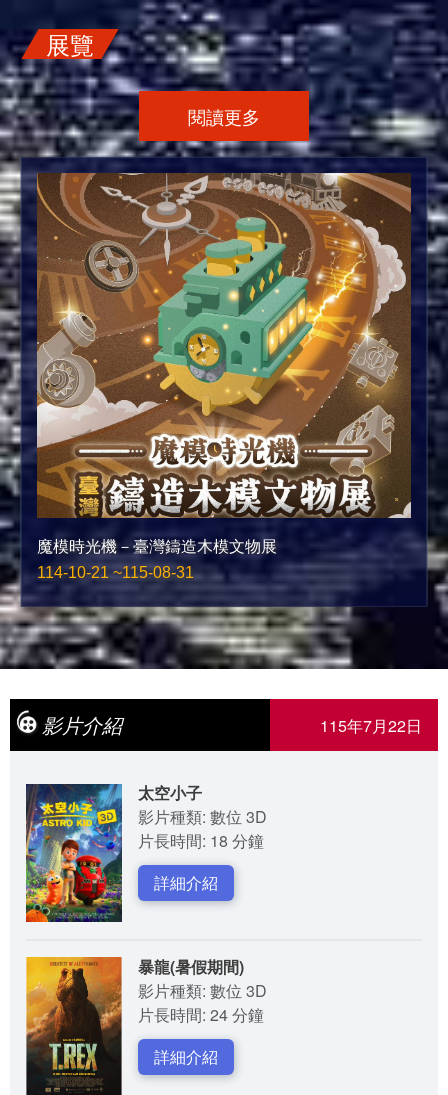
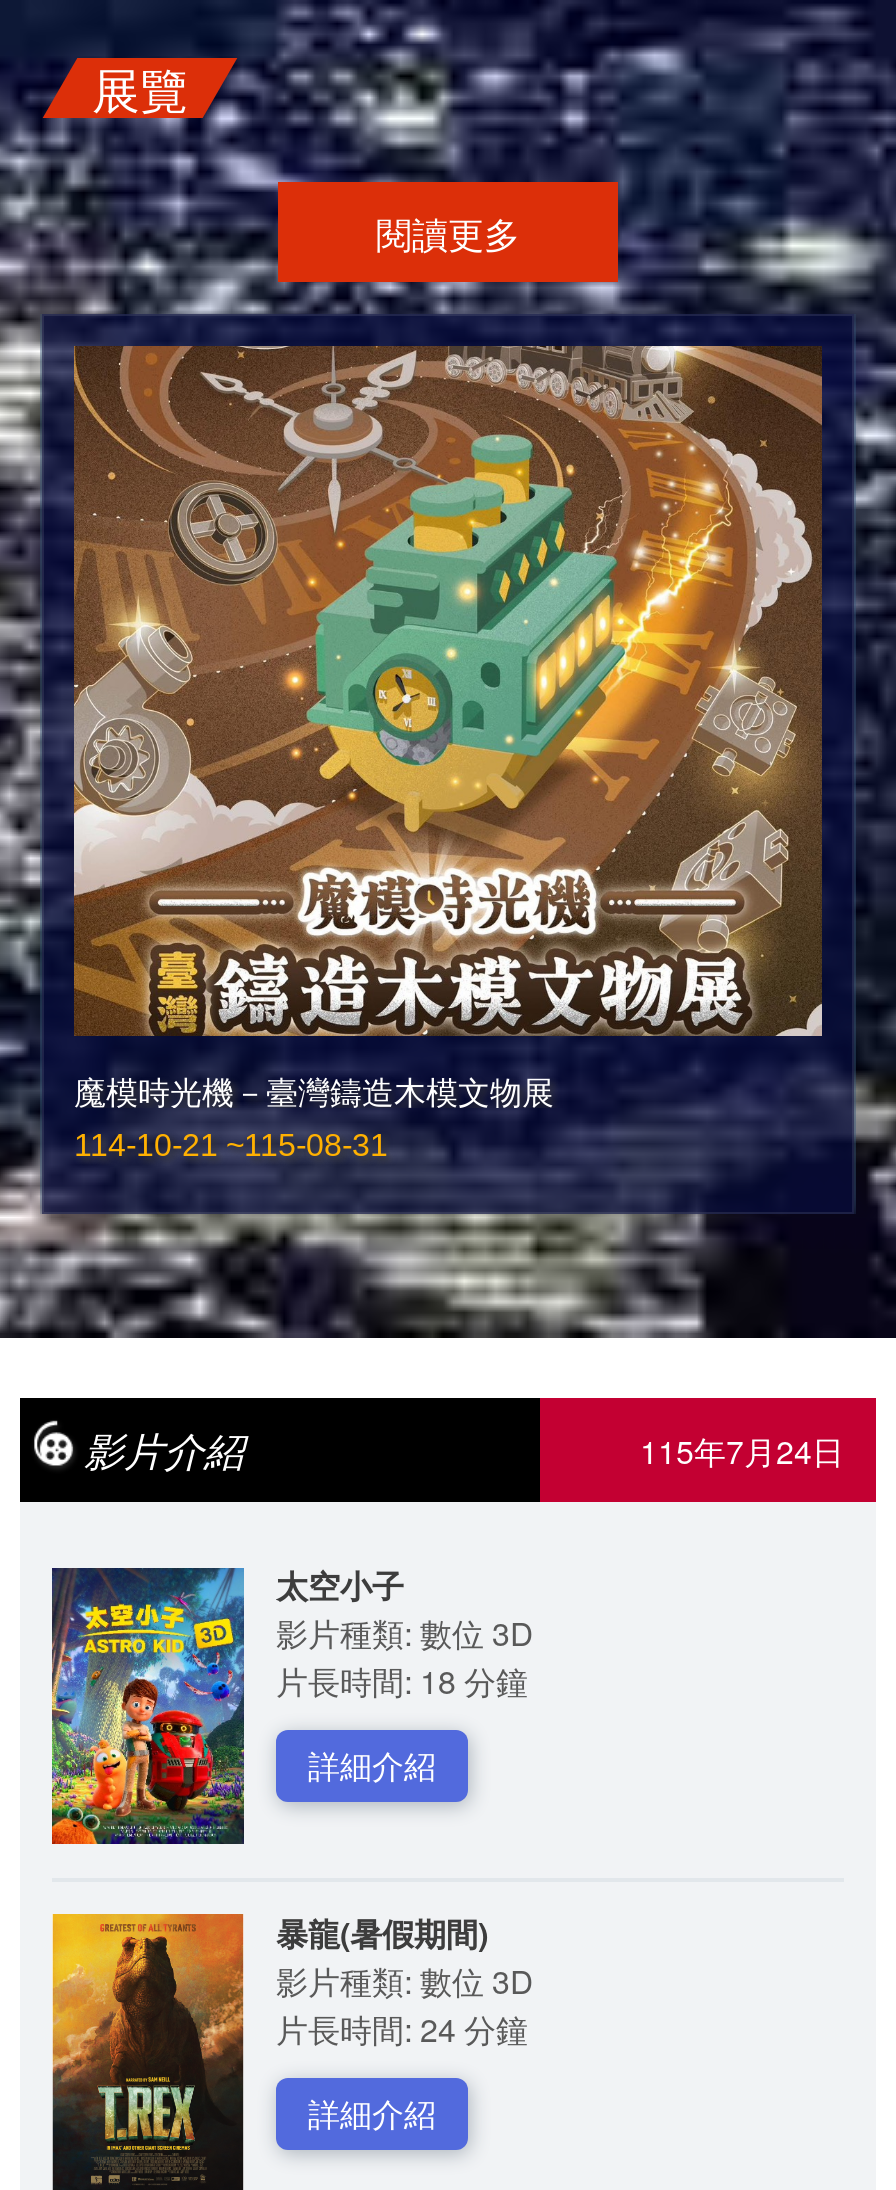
[320,714,422,737] 115年7月22日 -> [640,1429,844,1475] 115年7月24日

